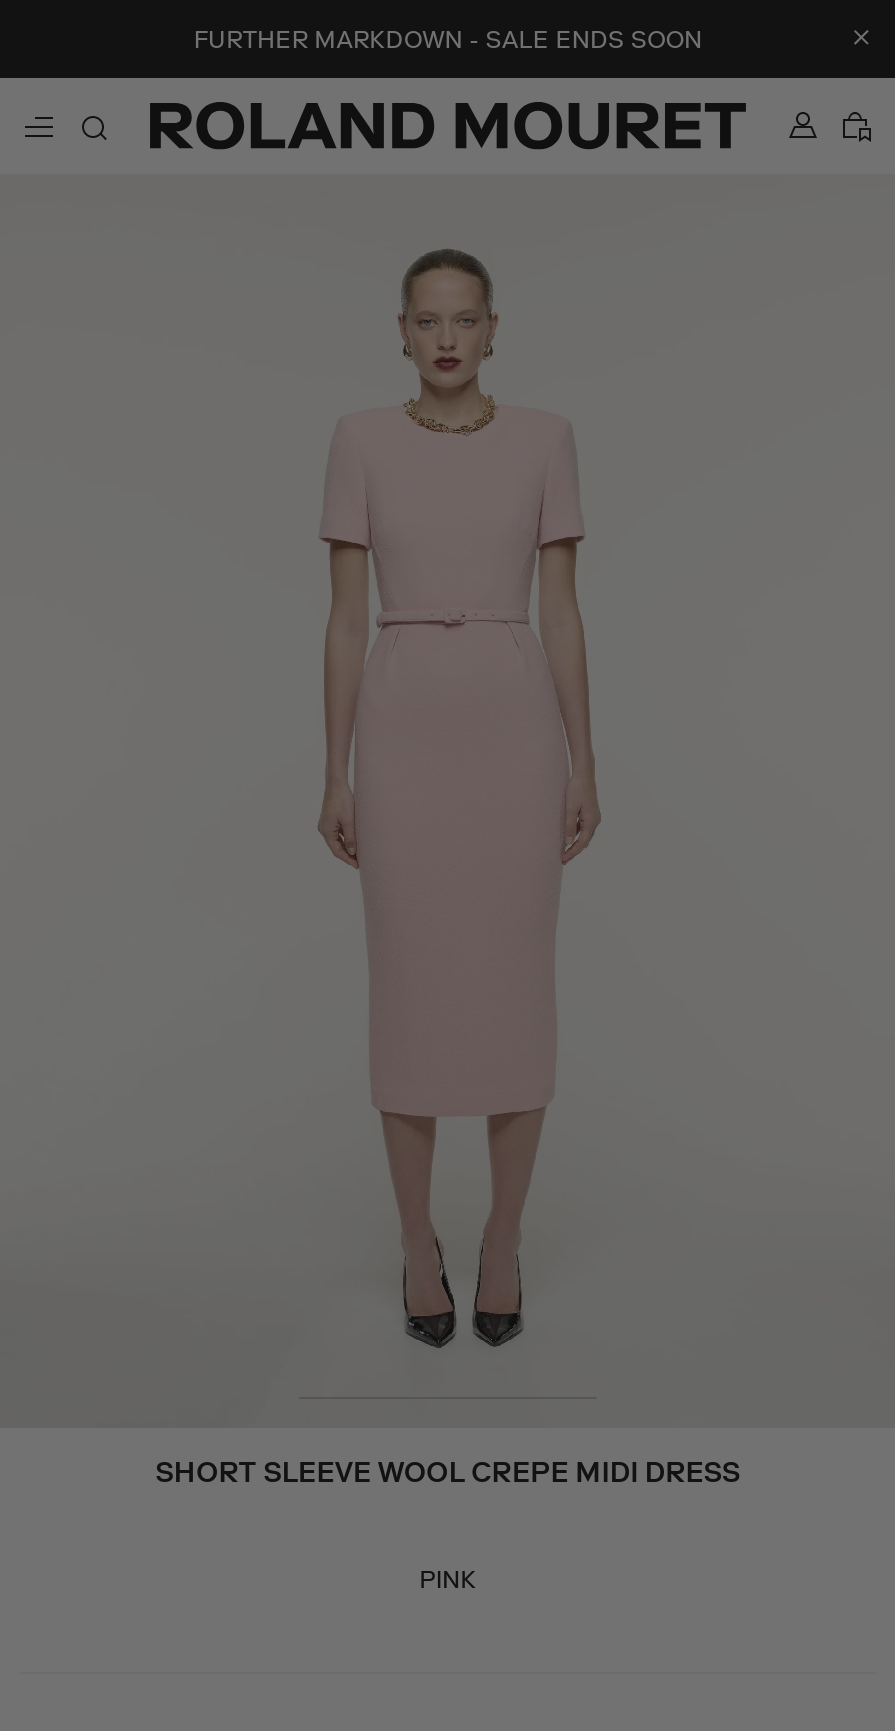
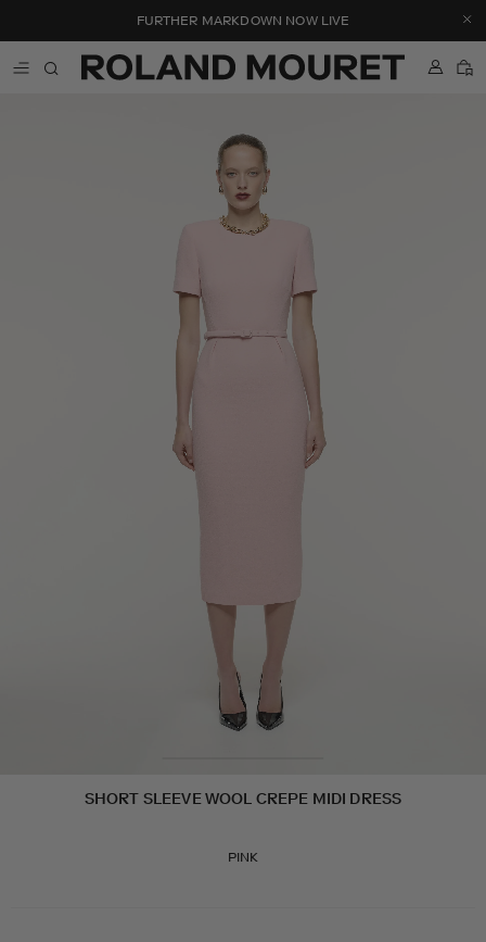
[194,25,702,53] FURTHER MARKDOWN - SALE ENDS SOON -> [136,12,350,28] FURTHER MARKDOWN NOW LIVE

